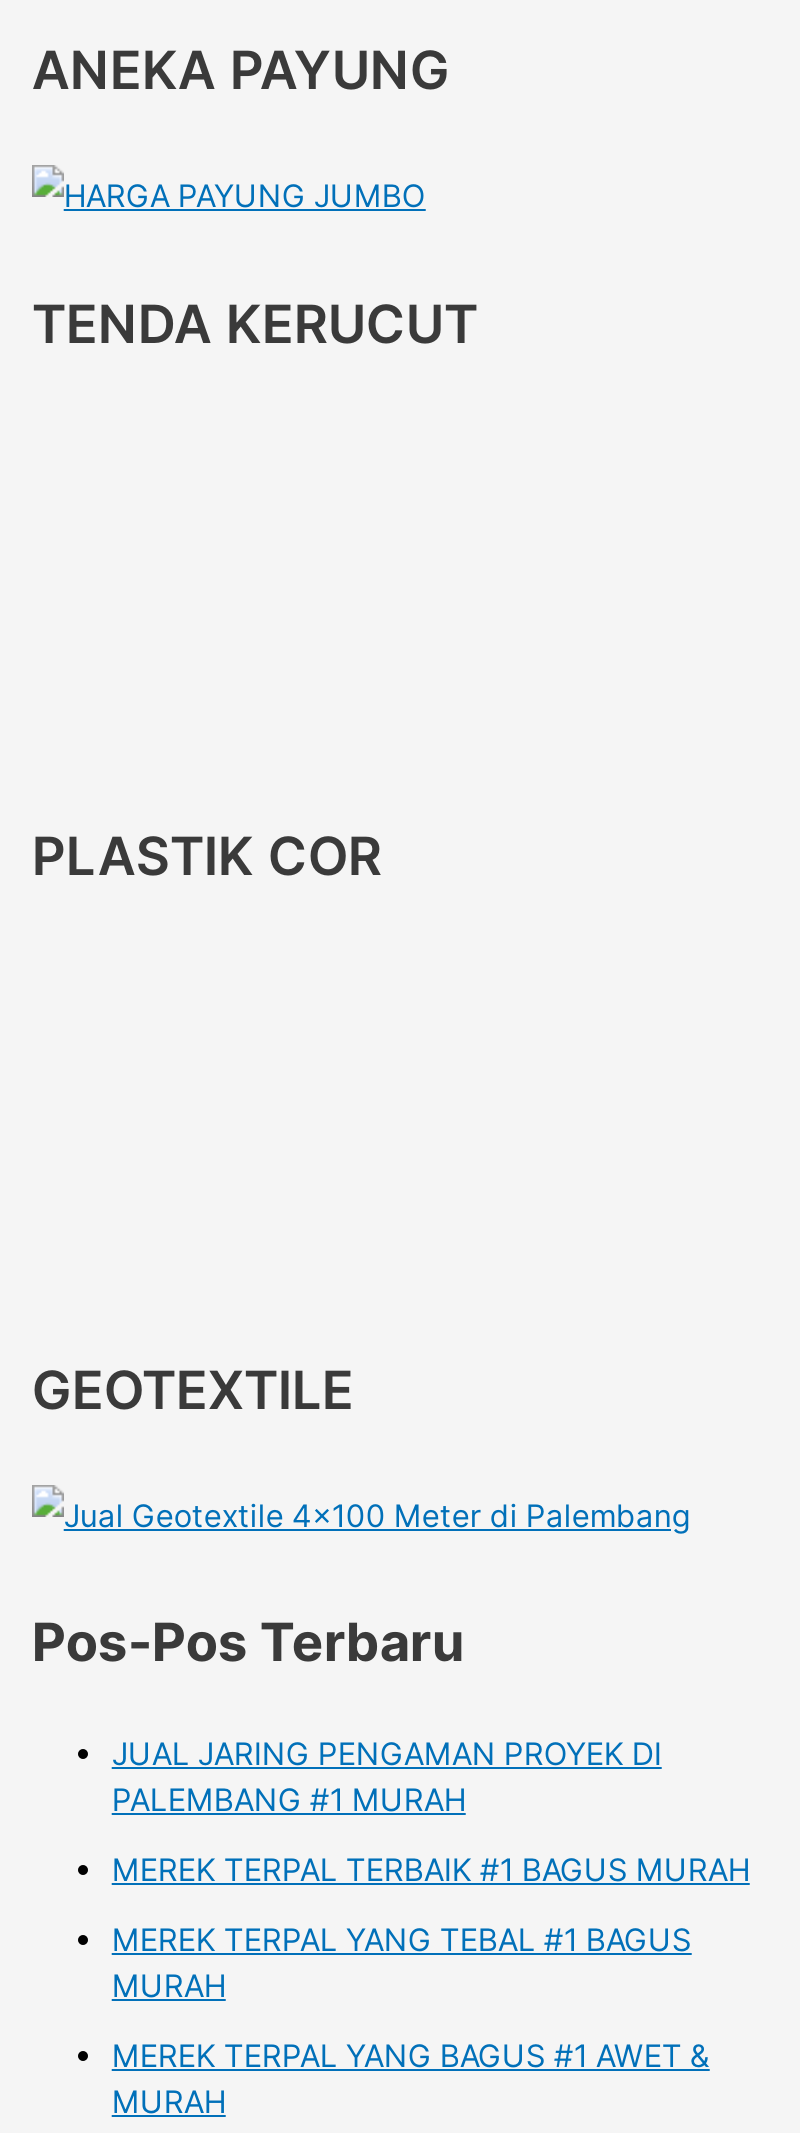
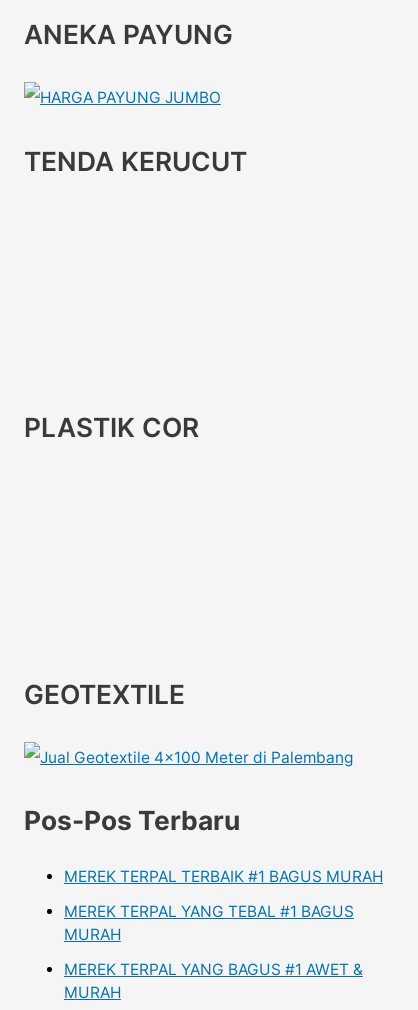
[112,1735,662,1819] JUAL JARING PENGAMAN PROYEK DI | PALEMBANG #1 MURAH -> none

